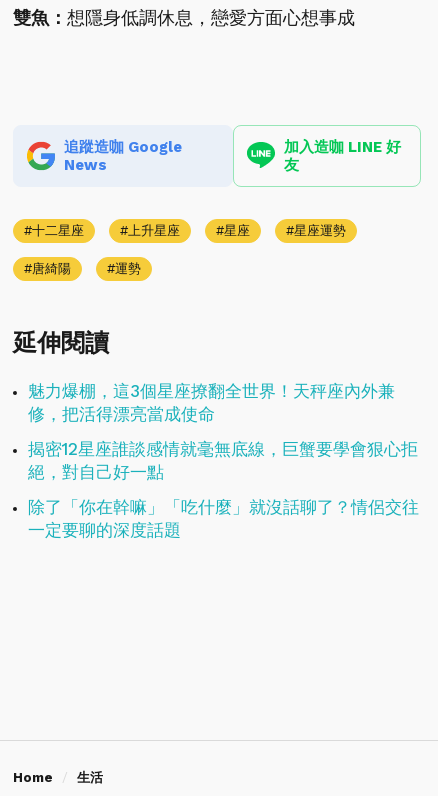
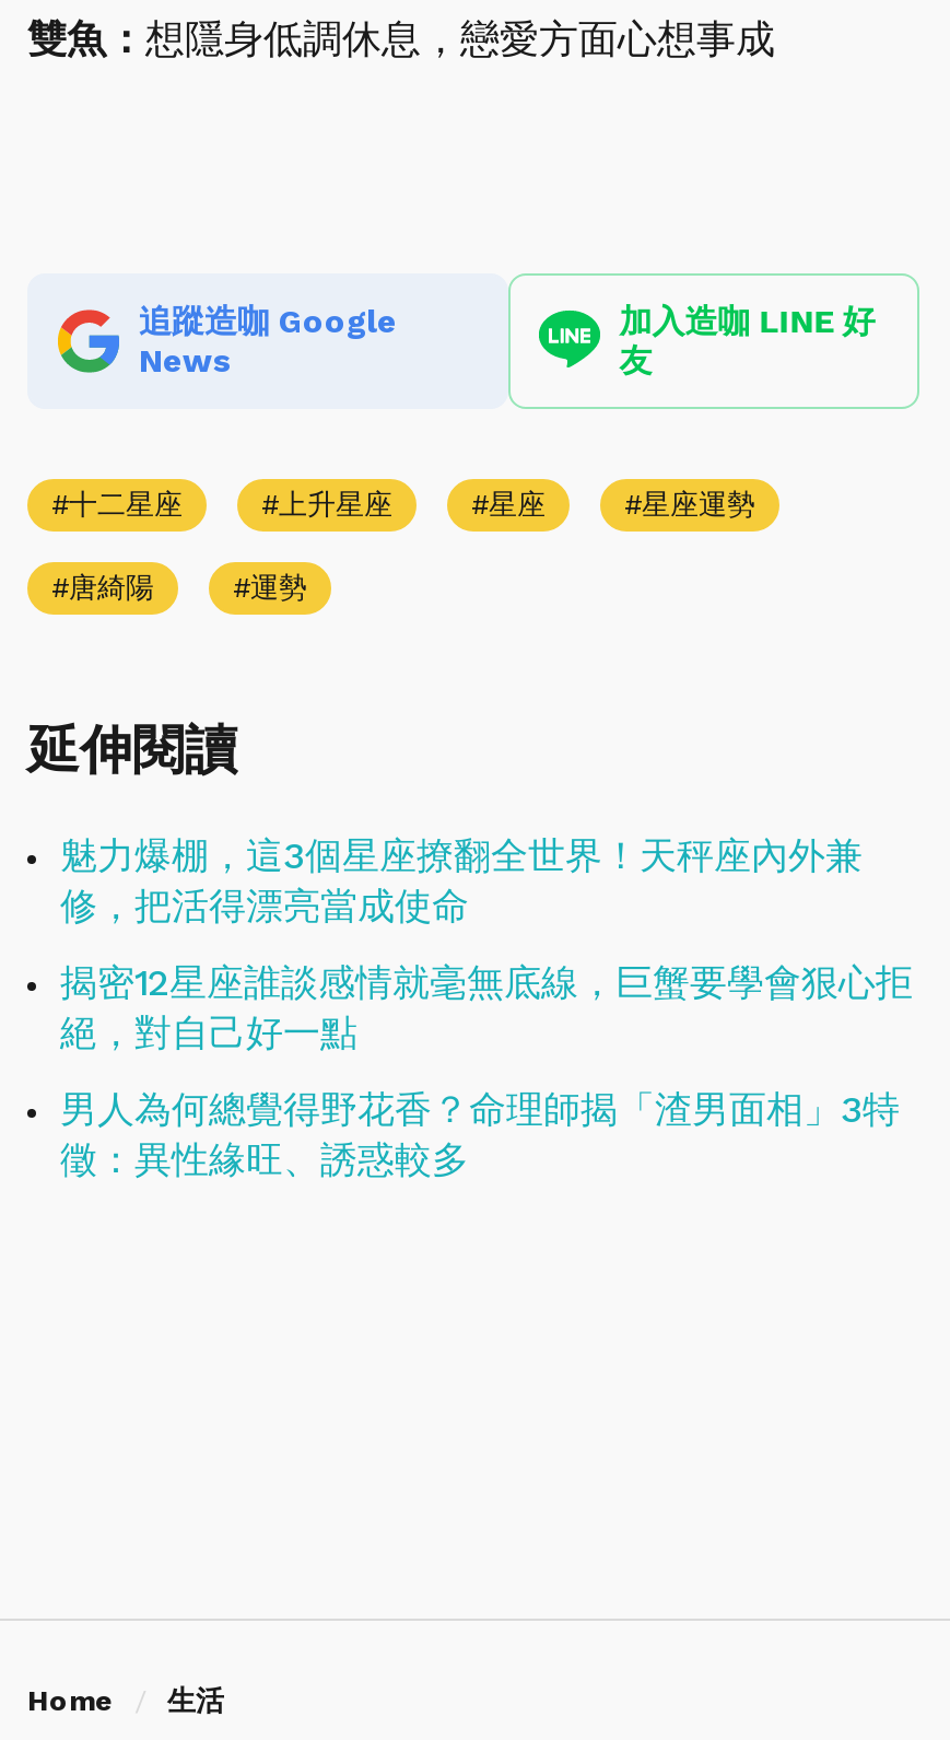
[28,497,419,540] 除了「你在幹嘛」「吃什麼」就沒話聊了？情侶交往 | 一定要聊的深度話題 -> [60,1086,900,1180] 男人為何總覺得野花香？命理師揭「渣男面相」3特 | 徵：異性緣旺、誘惑較多

